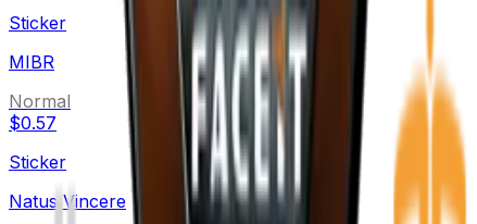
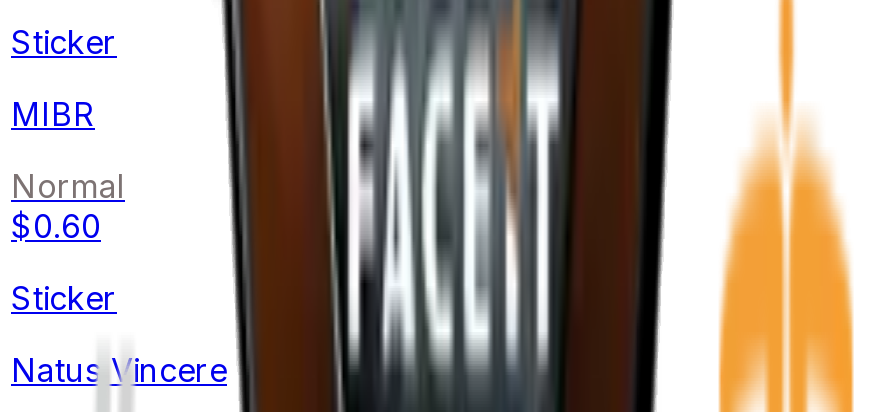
[9,112,57,133] $0.57 -> [11,205,101,245] $0.60

